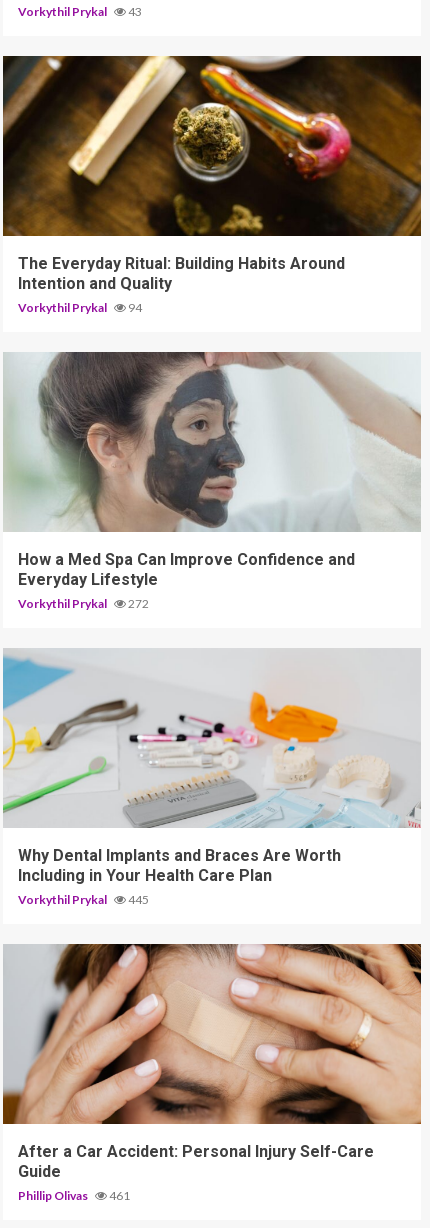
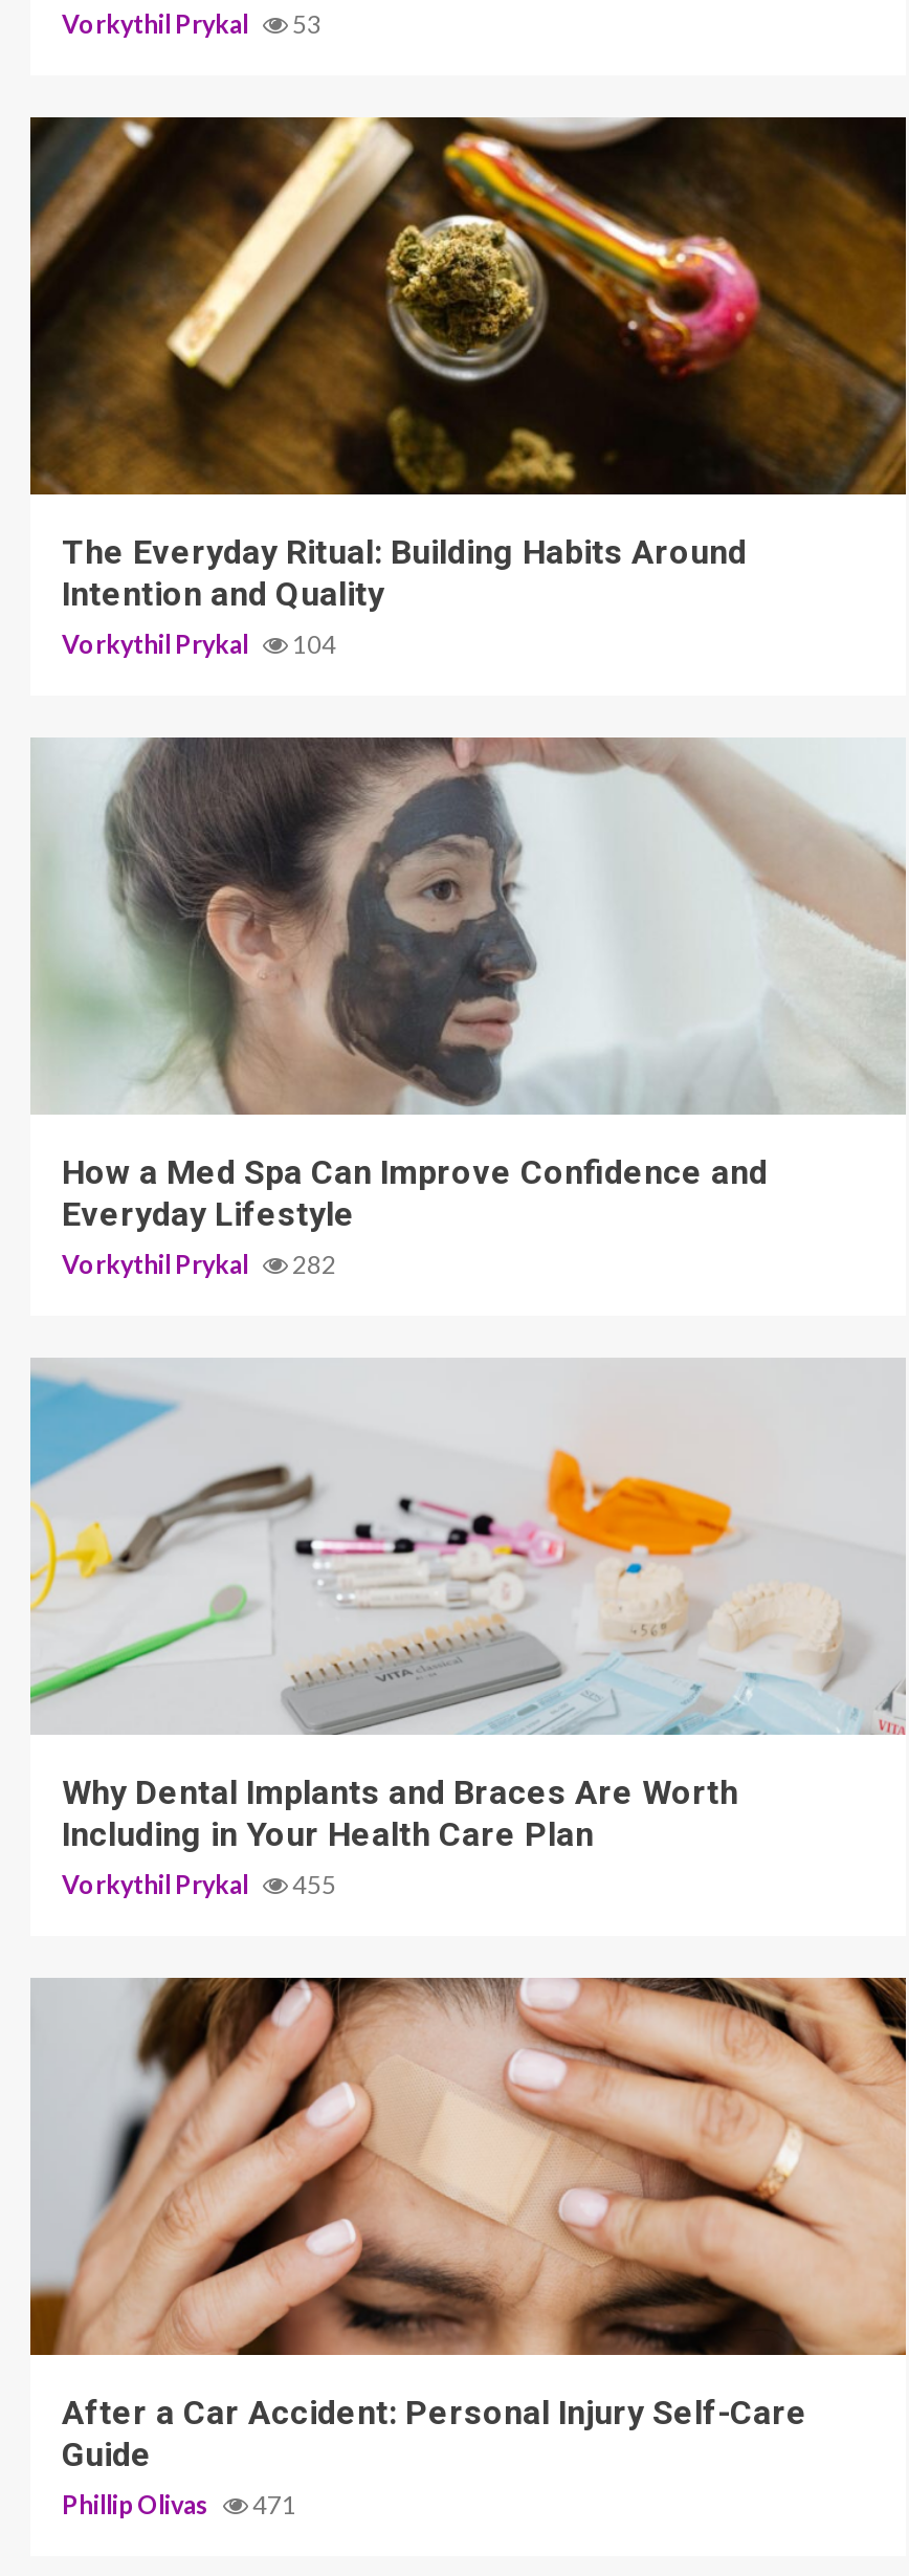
[18,4,142,19] Vorkythil Prykal 43 -> [62,9,322,41] Vorkythil Prykal 53
[18,300,142,315] Vorkythil Prykal 94 -> [62,630,336,661] Vorkythil Prykal 104
[18,596,149,611] Vorkythil Prykal 272 -> [62,1250,336,1281] Vorkythil Prykal 282
[18,892,149,907] Vorkythil Prykal 445 -> [62,1870,336,1901] Vorkythil Prykal 455
[18,1188,130,1203] Phillip Olivas 461 -> [62,2490,296,2522] Phillip Olivas 471

